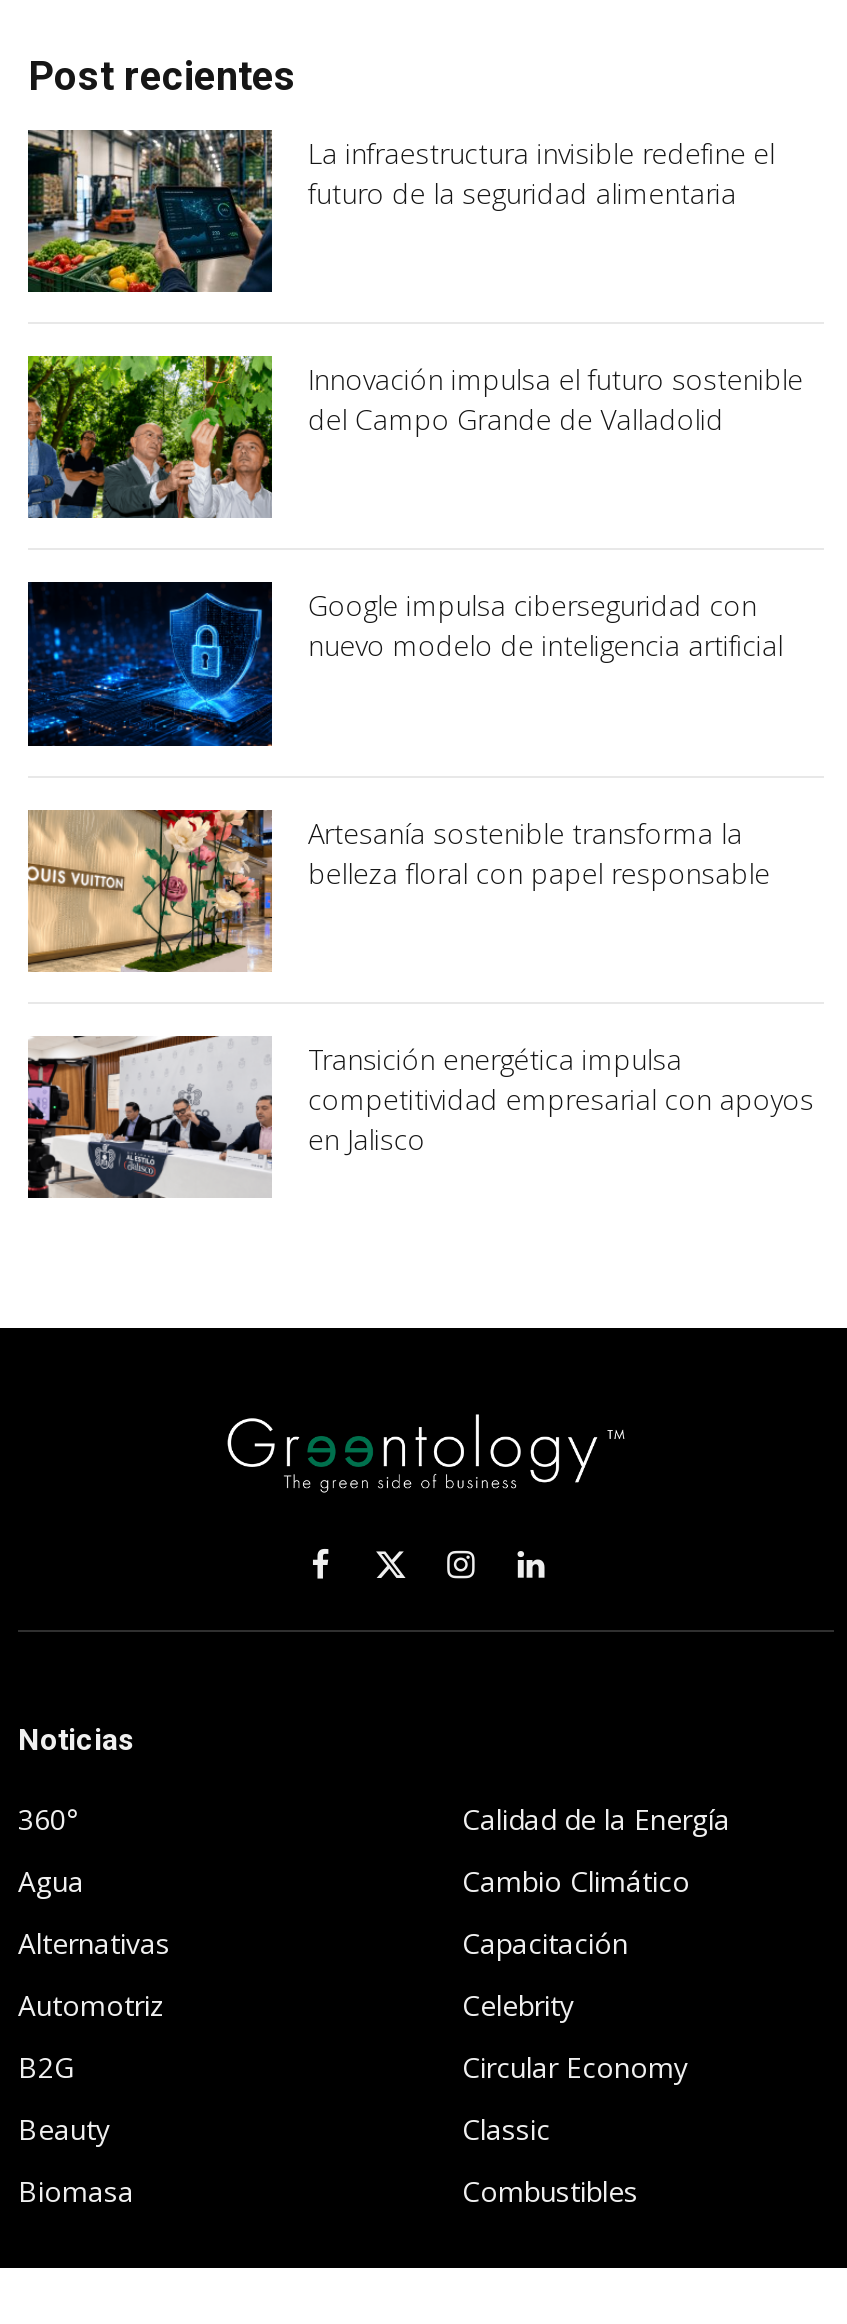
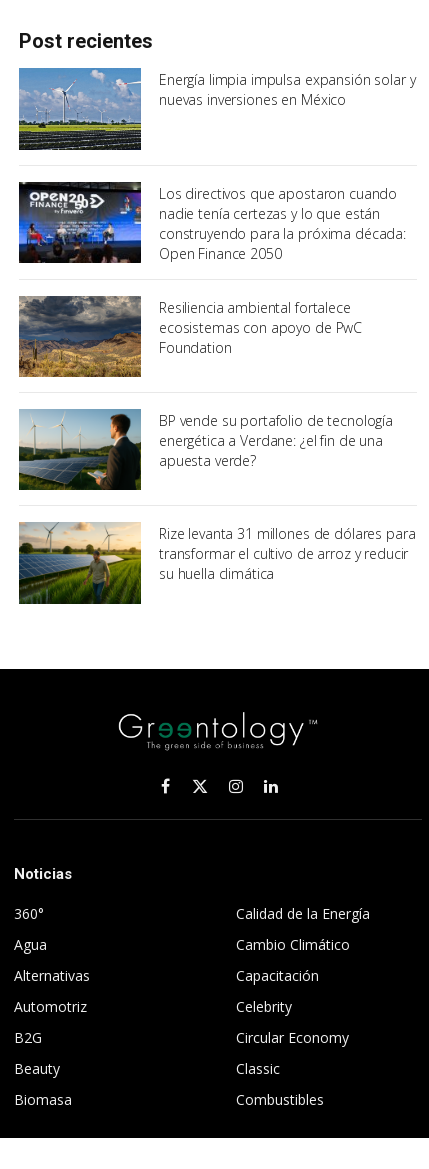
[26,129,775,295] [image] | La infraestructura invisible redefine el | futuro de la seguridad alimentaria -> [18,67,415,151] [image] | Energía limpia impulsa expansión solar y | nuevas inversiones en México
[26,355,803,521] [image] | Innovación impulsa el futuro sostenible | del Campo Grande de Valladolid -> [18,181,406,264] [image] | Los directivos que apostaron cuando | nadie tenía certezas y lo que están | construyendo para la próxima década: | Open Finance 2050
[26,581,783,749] [image] | Google impulsa ciberseguridad con | nuevo modelo de inteligencia artificial -> [18,296,362,378] [image] | Resiliencia ambiental fortalece | ecosistemas con apoyo de PwC | Foundation
[26,809,770,975] [image] | Artesanía sostenible transforma la | belleza floral con papel responsable -> [18,408,393,491] [image] | BP vende su portafolio de tecnología | energética a Verdane: ¿el fin de una | apuesta verde?
[26,1035,814,1201] [image] | Transición energética impulsa | competitividad empresarial con apoyos | en Jalisco -> [18,522,415,605] [image] | Rize levanta 31 millones de dólares para | transformar el cultivo de arroz y reducir | su huella climática

